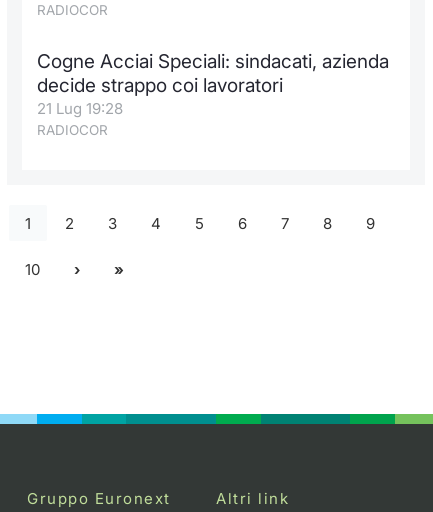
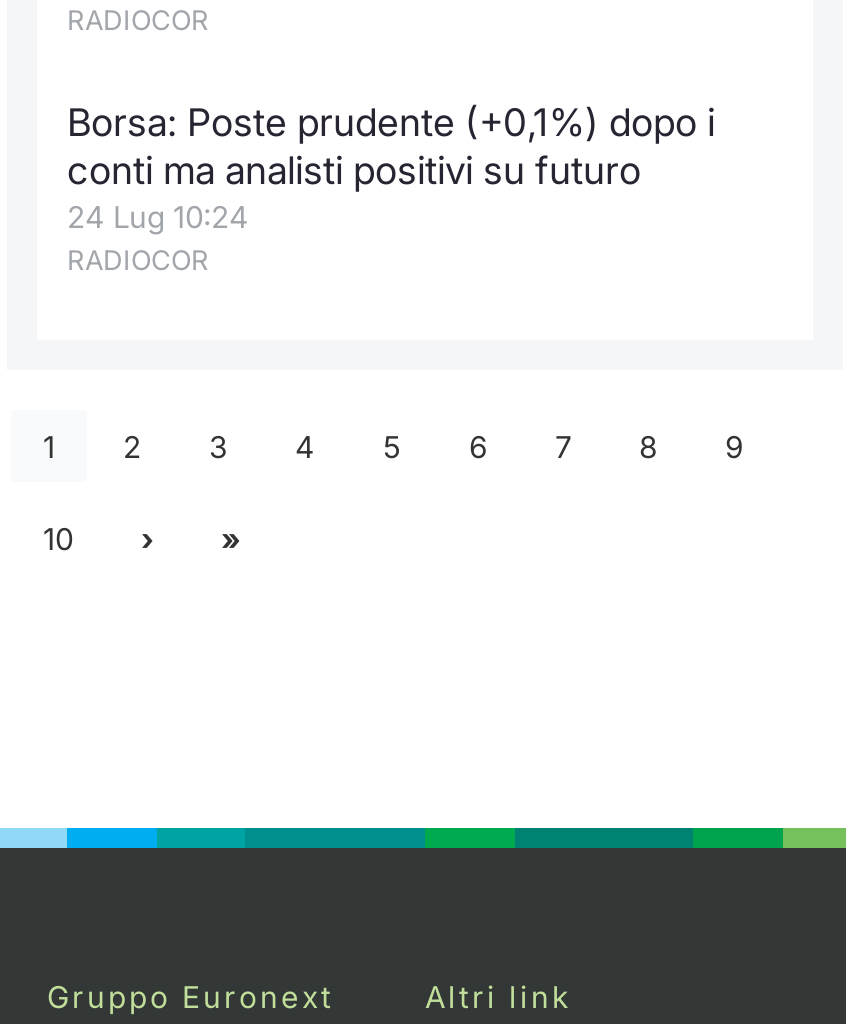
[37,50,389,118] Cogne Acciai Speciali: sindacati, azienda | decide strappo coi lavoratori | 21 Lug 19:28 -> [67,100,715,236] Borsa: Poste prudente (+0,1%) dopo i | conti ma analisti positivi su futuro | 24 Lug 10:24

